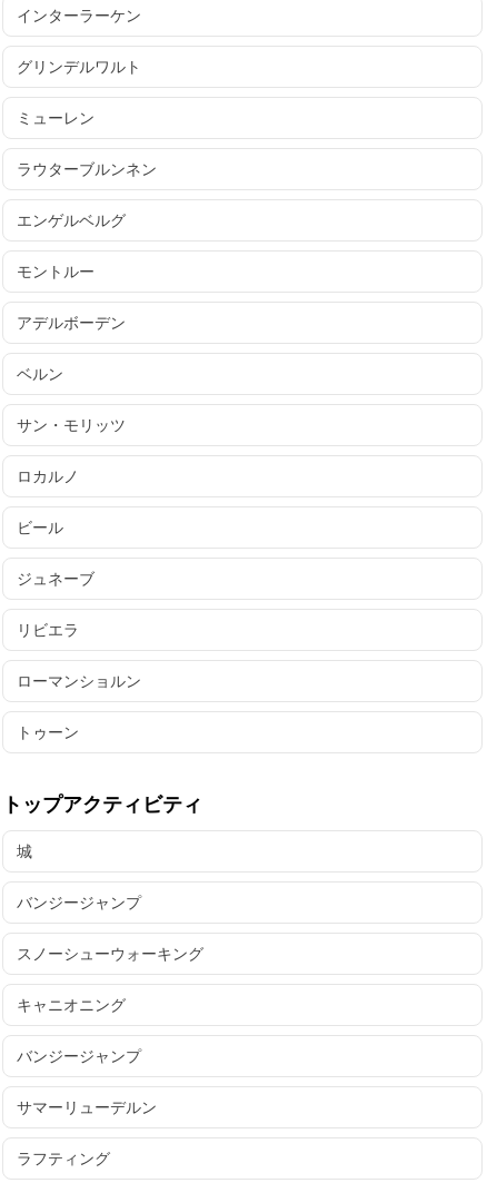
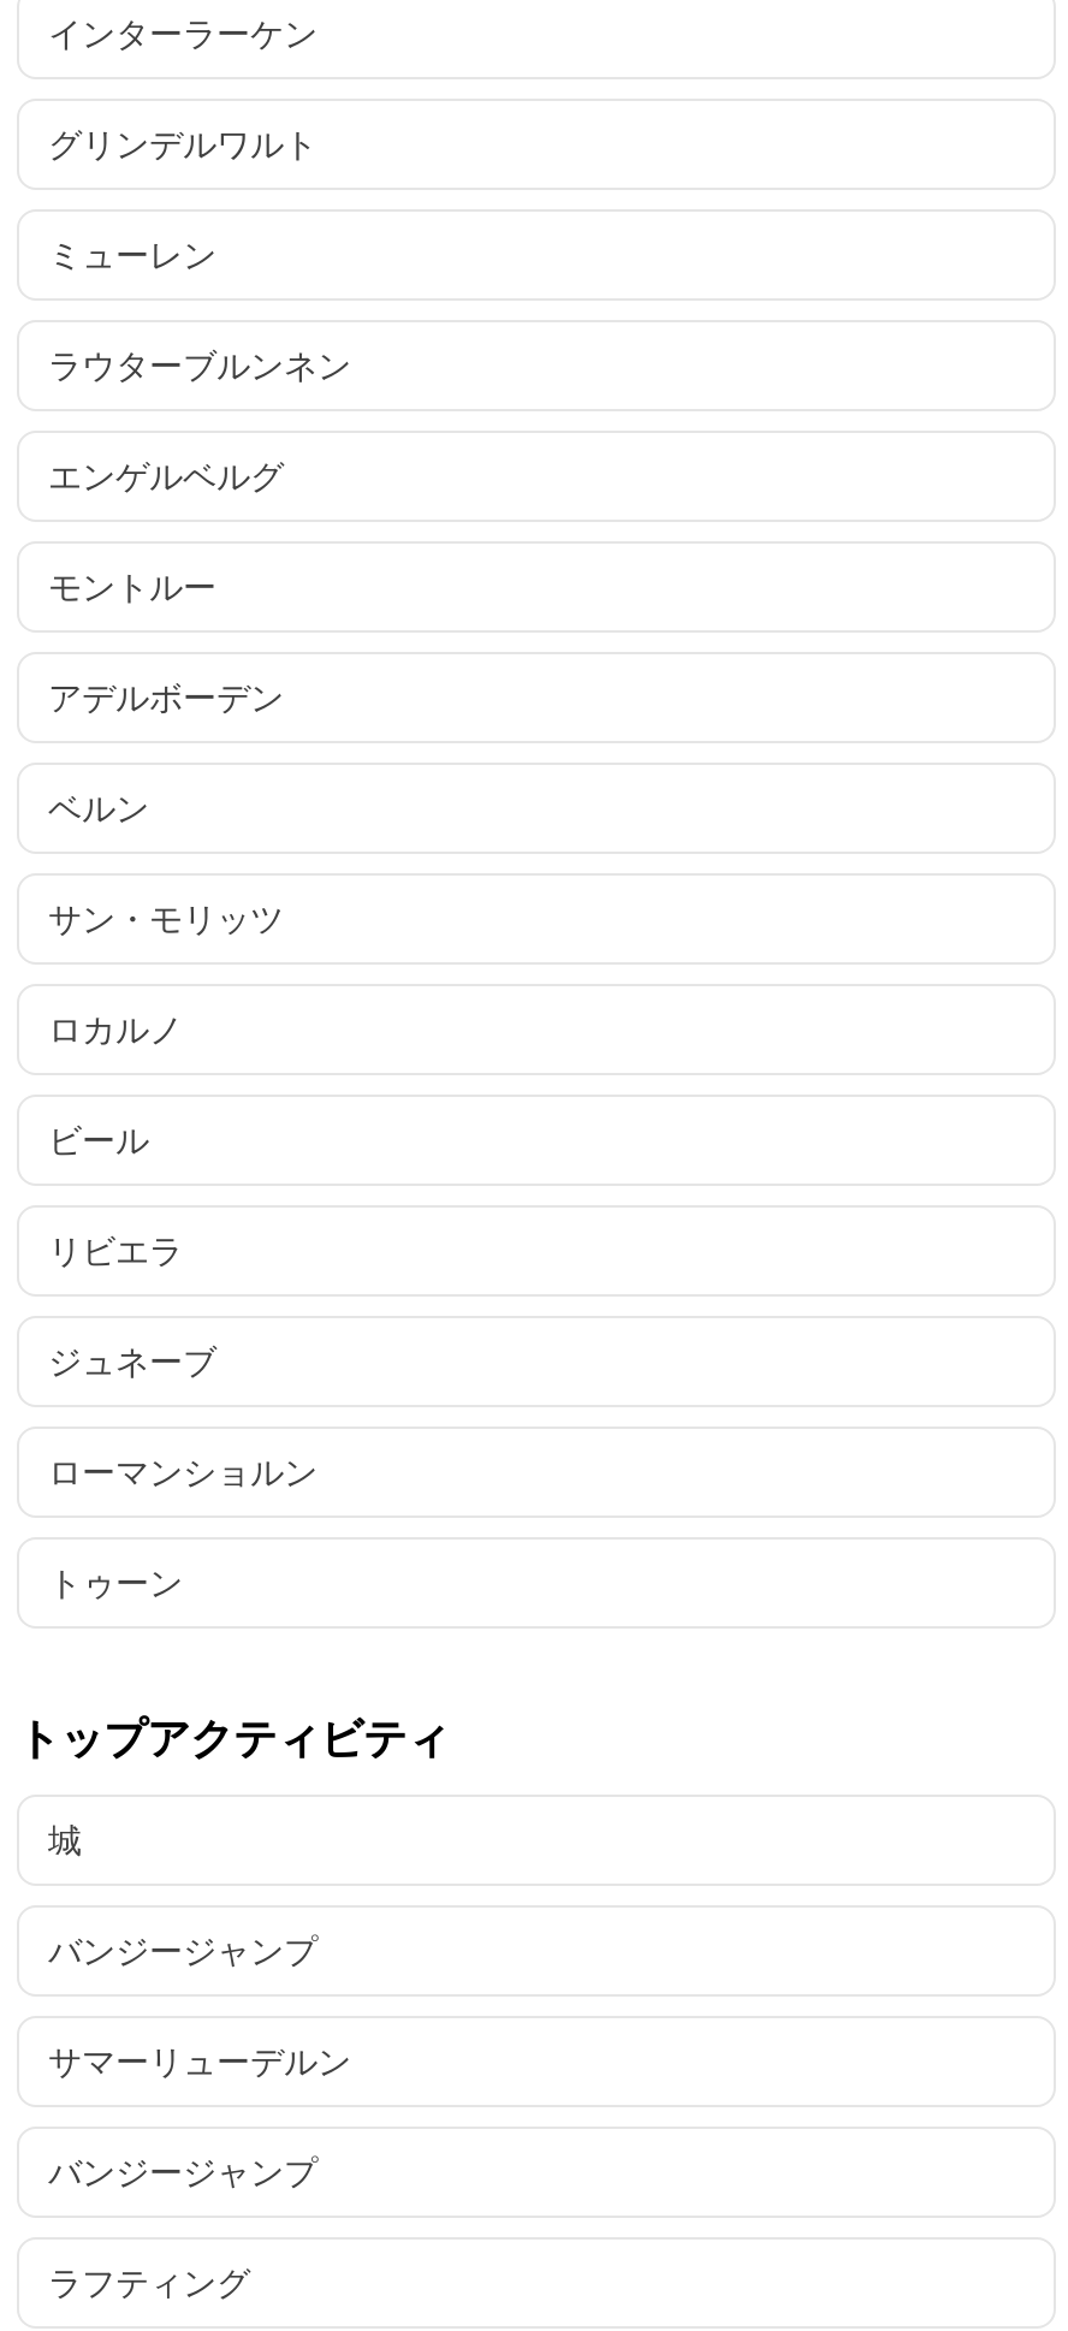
moved [17,569,95,588] -> [48,1340,216,1381]: ジュネーブ
moved [17,620,79,639] -> [48,1229,183,1270]: リビエラ
[17,944,203,1014] スノーシューウォーキング | キャニオニング -> none
moved [17,1097,157,1116] -> [48,2040,351,2081]: サマーリューデルン

